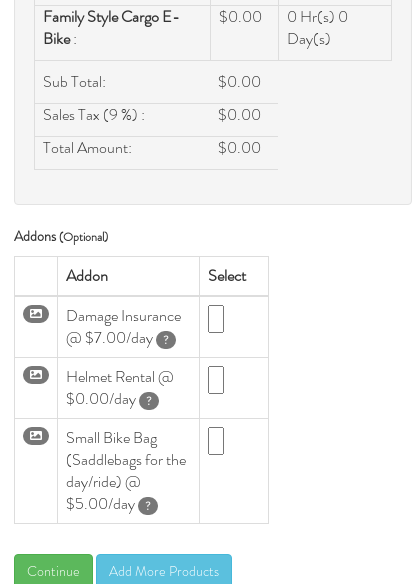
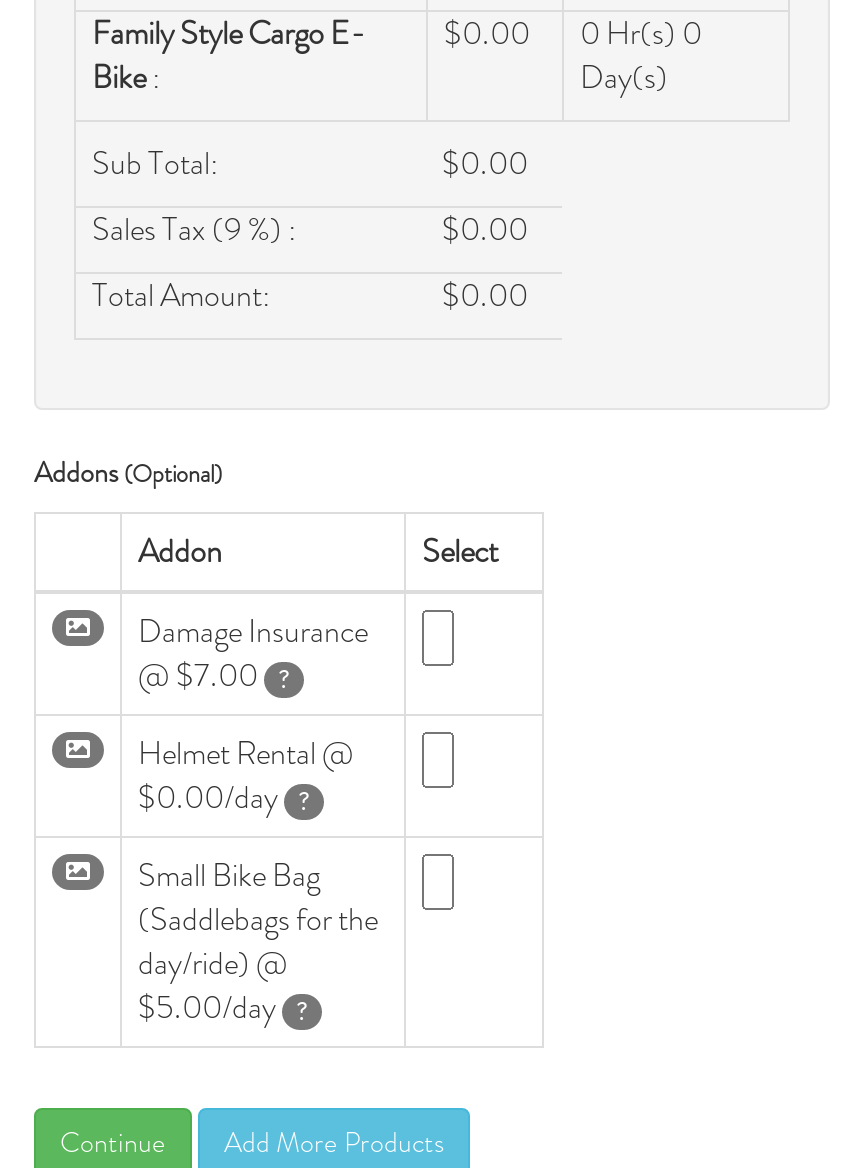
[66,326,169,349] @ $7.00/day ? -> [138,652,290,698] @ $7.00 ?

